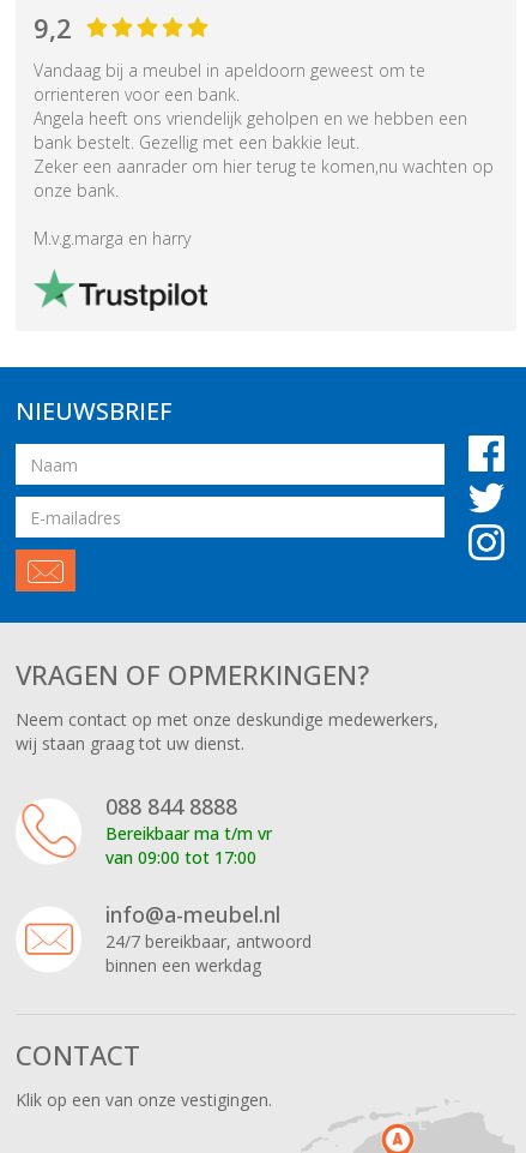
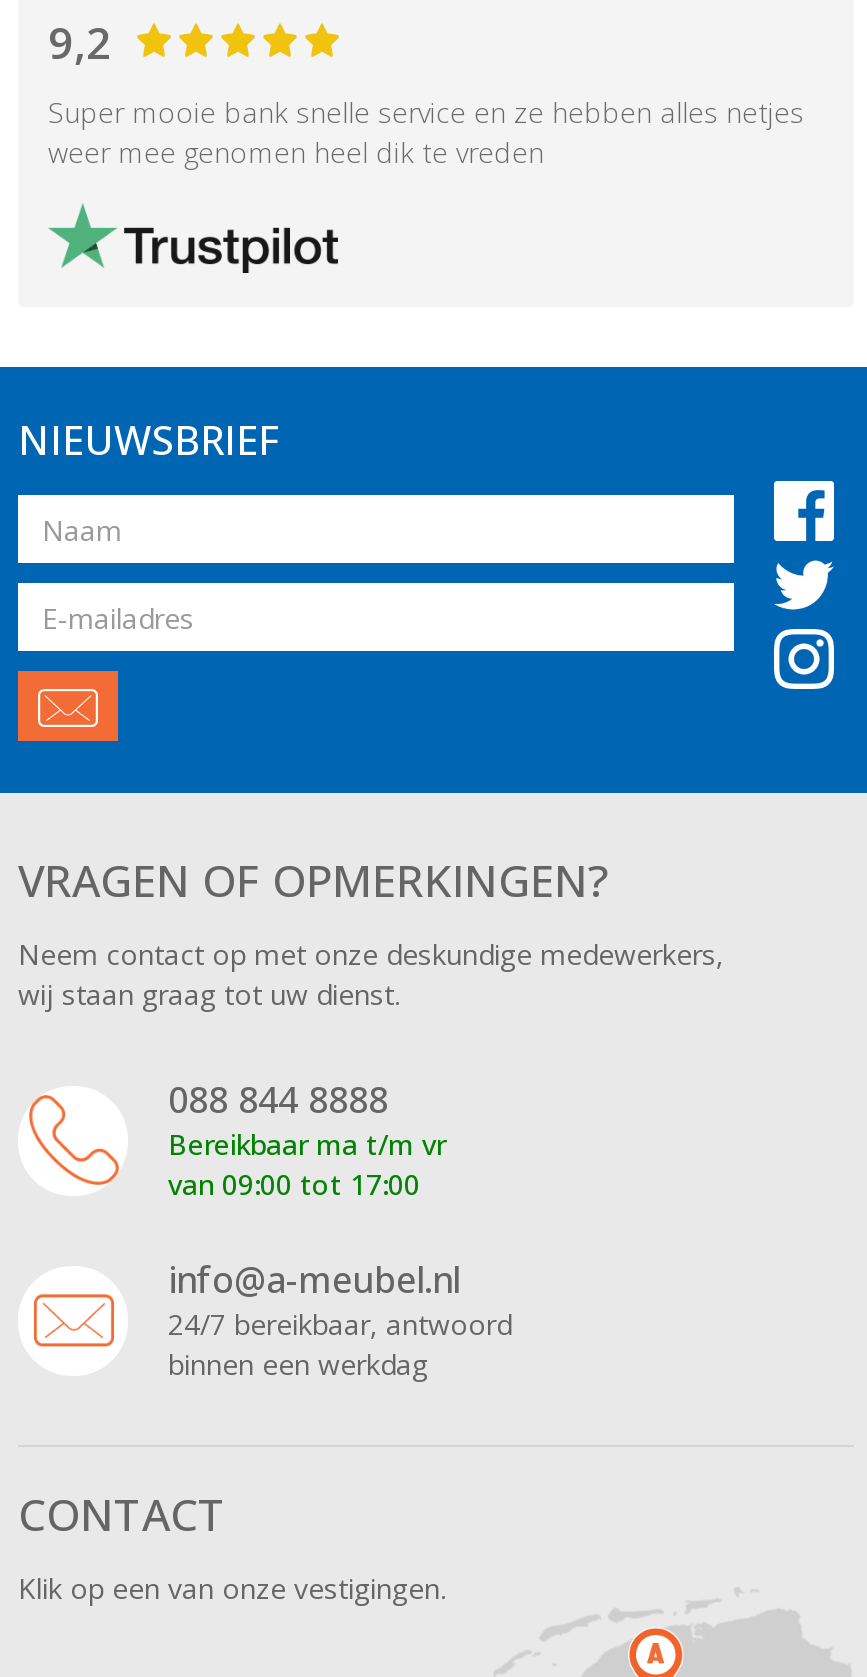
[34,58,494,249] Vandaag bij a meubel in apeldoorn geweest om te | orrienteren voor een bank. | Angela heeft ons vriendelijk geholpen en we hebben een | bank bestelt. Gezellig met een bakkie leut. | Zeker een aanrader om hier terug te komen,nu wachten op | onze bank. | M.v.g.marga en harry -> [48,92,804,170] Super mooie bank snelle service en ze hebben alles netjes | weer mee genomen heel dik te vreden

